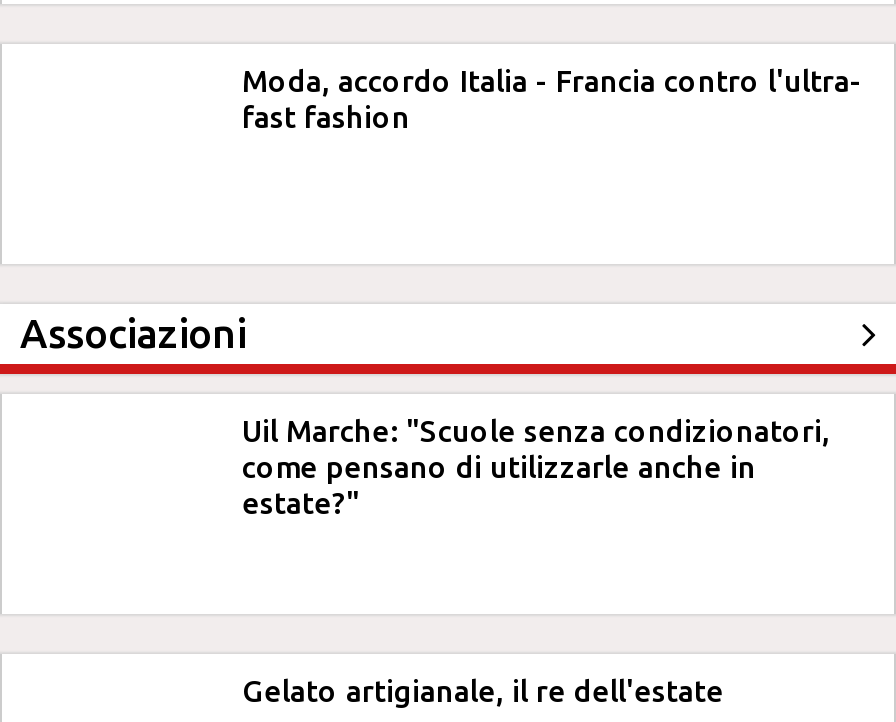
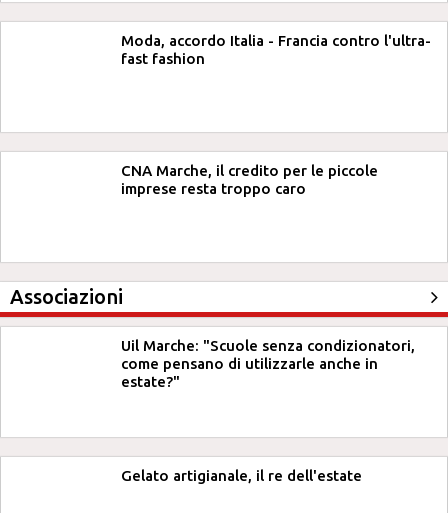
none -> [121,162,378,197] CNA Marche, il credito per le piccole | imprese resta troppo caro

